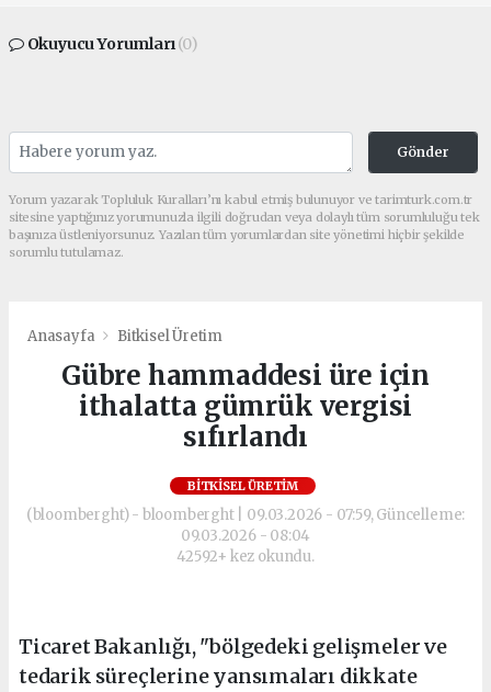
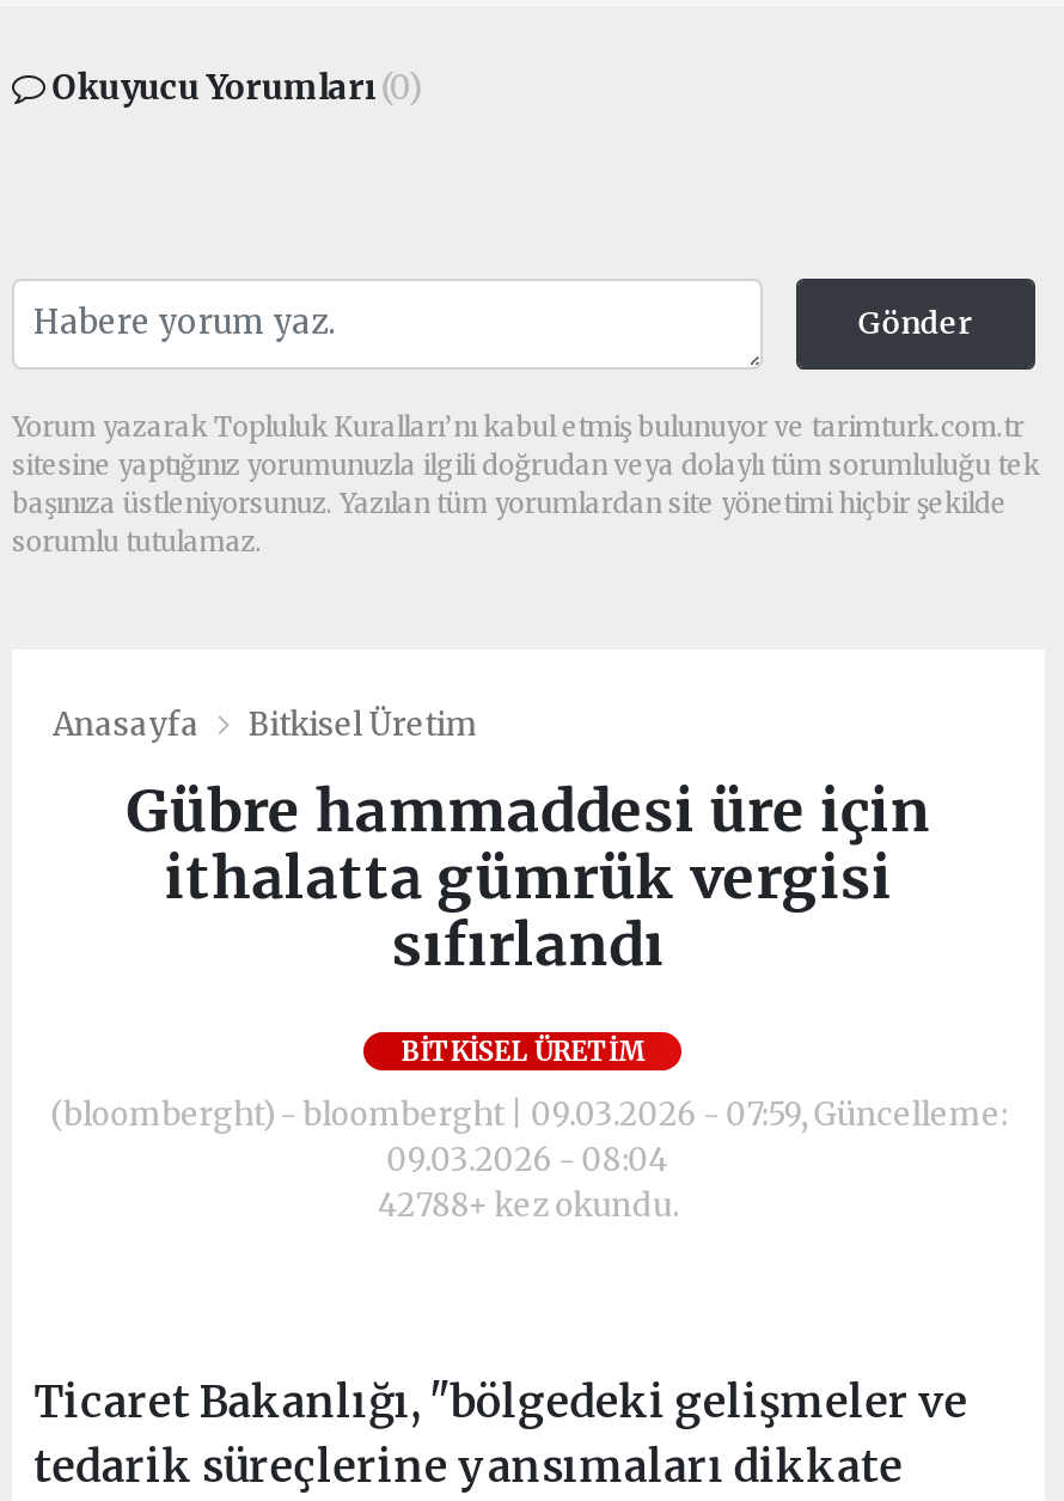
[177,547,314,565] 42592+ kez okundu. -> [378,1184,679,1225] 42788+ kez okundu.

